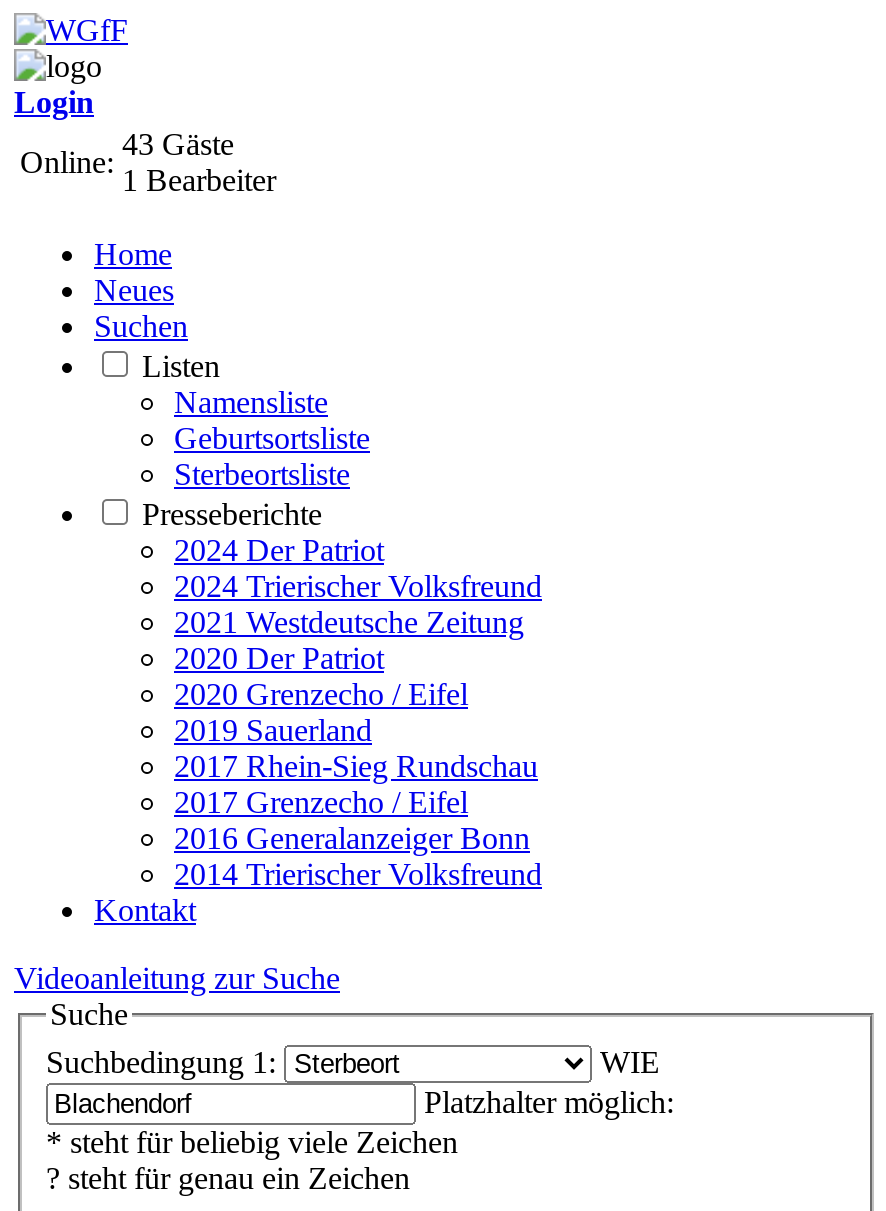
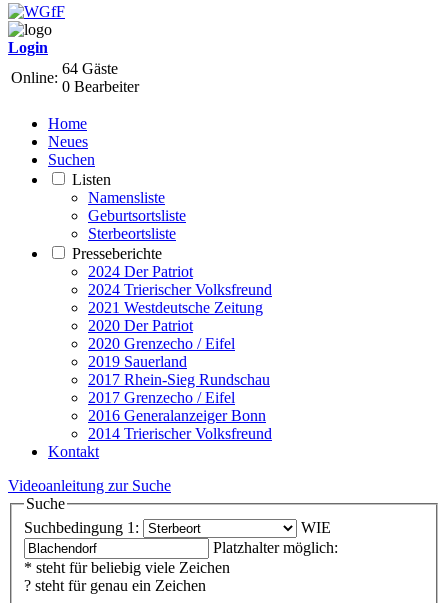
[122,127,234,161] 43 Gäste -> [62,60,118,77] 64 Gäste
[122,163,276,197] 1 Bearbeiter -> [62,78,139,95] 0 Bearbeiter

